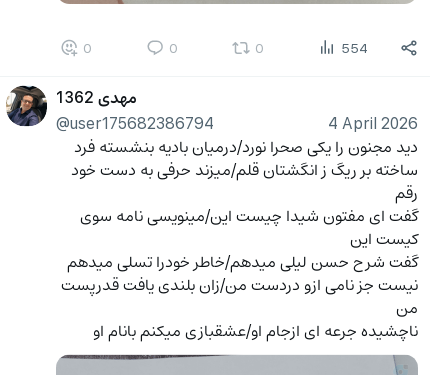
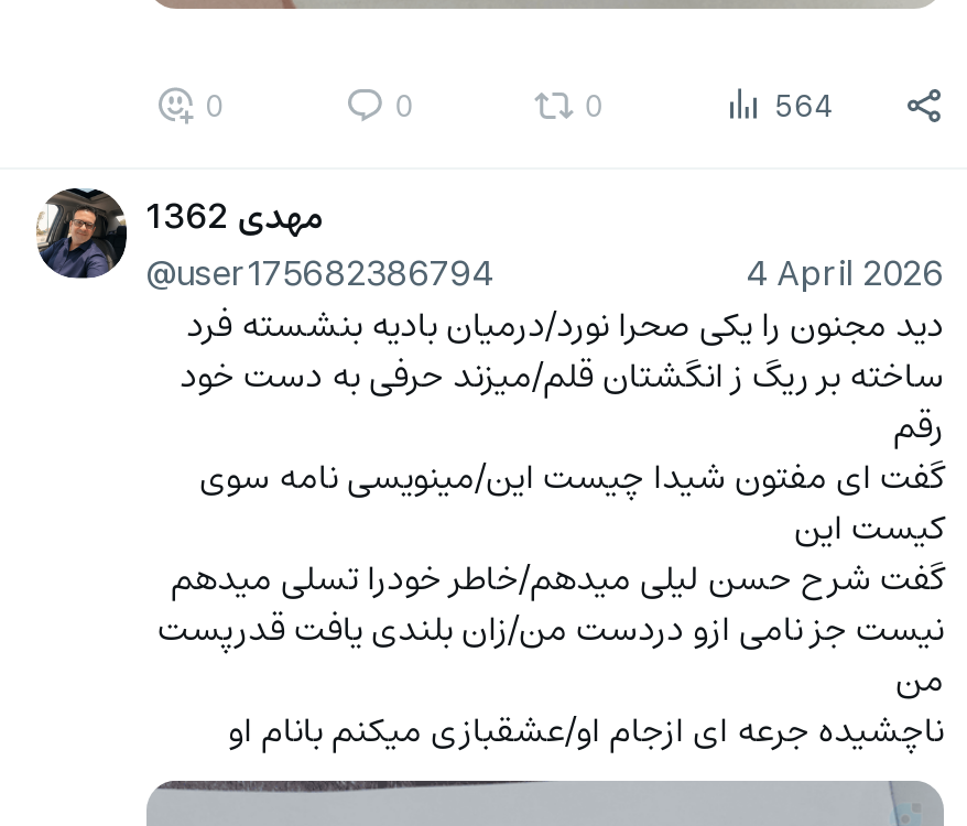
[341,38,368,57] 554 -> [774,83,834,125] 564

